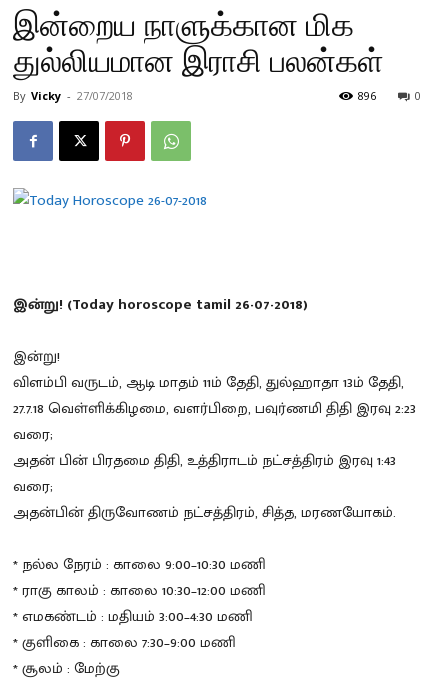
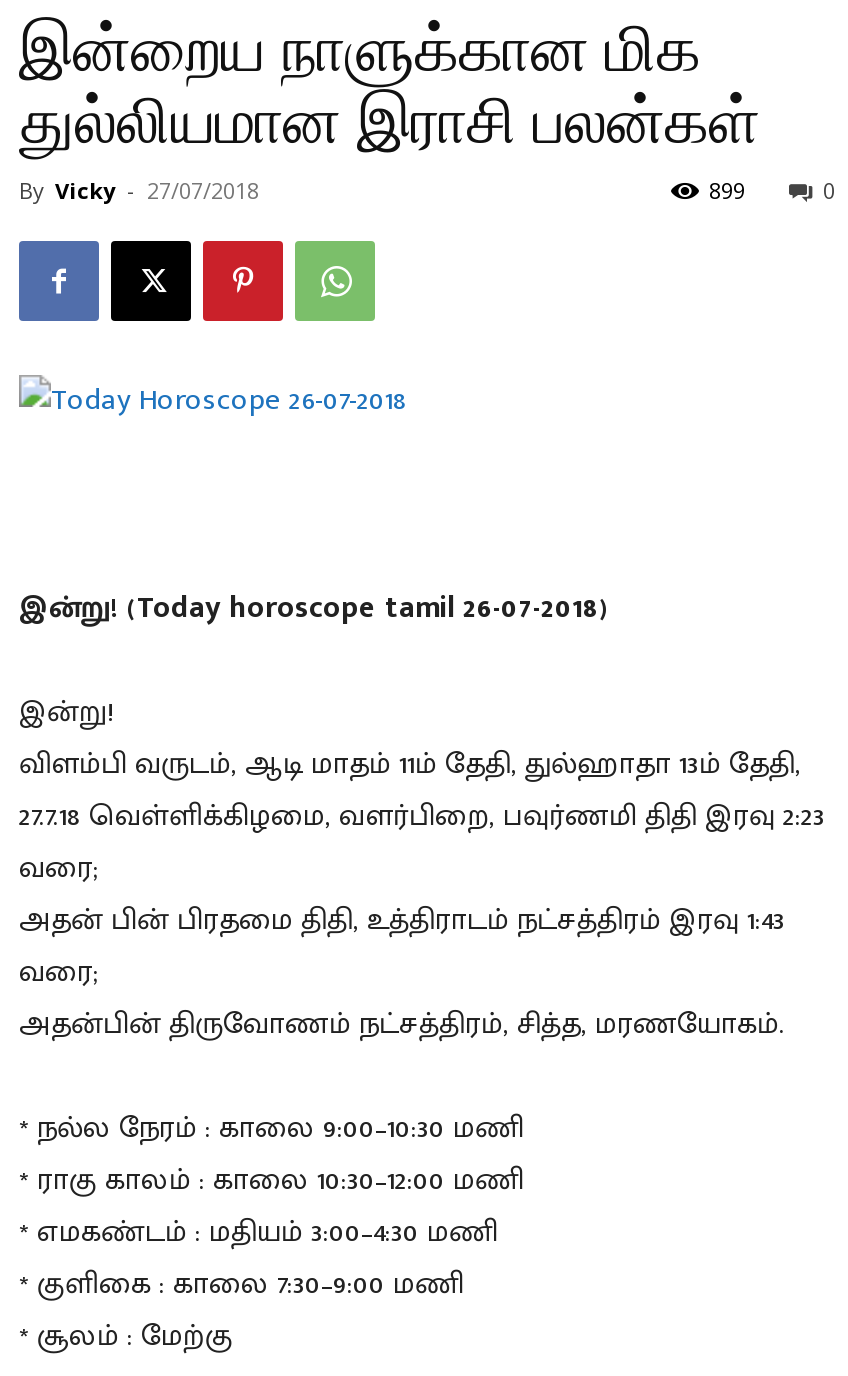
[358,88,376,103] 896 -> [709,175,745,205] 899

